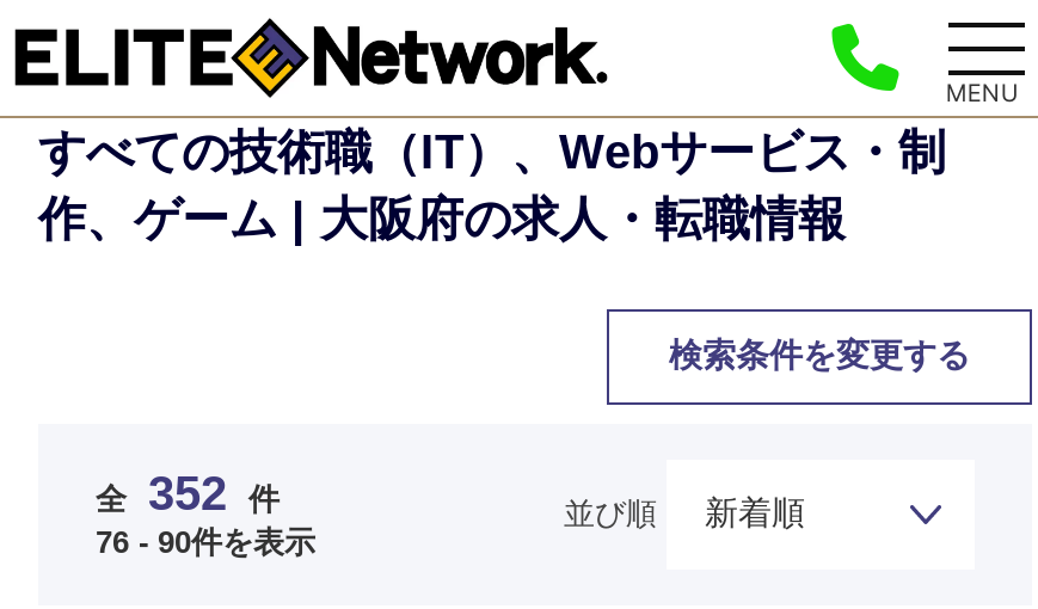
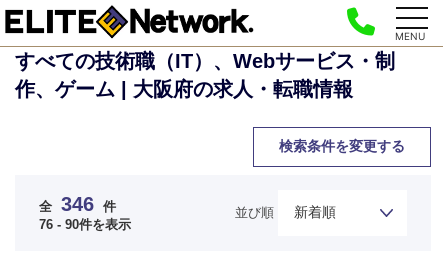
[96,466,280,518] 全 352 件 -> [39,192,116,214] 全 346 件

